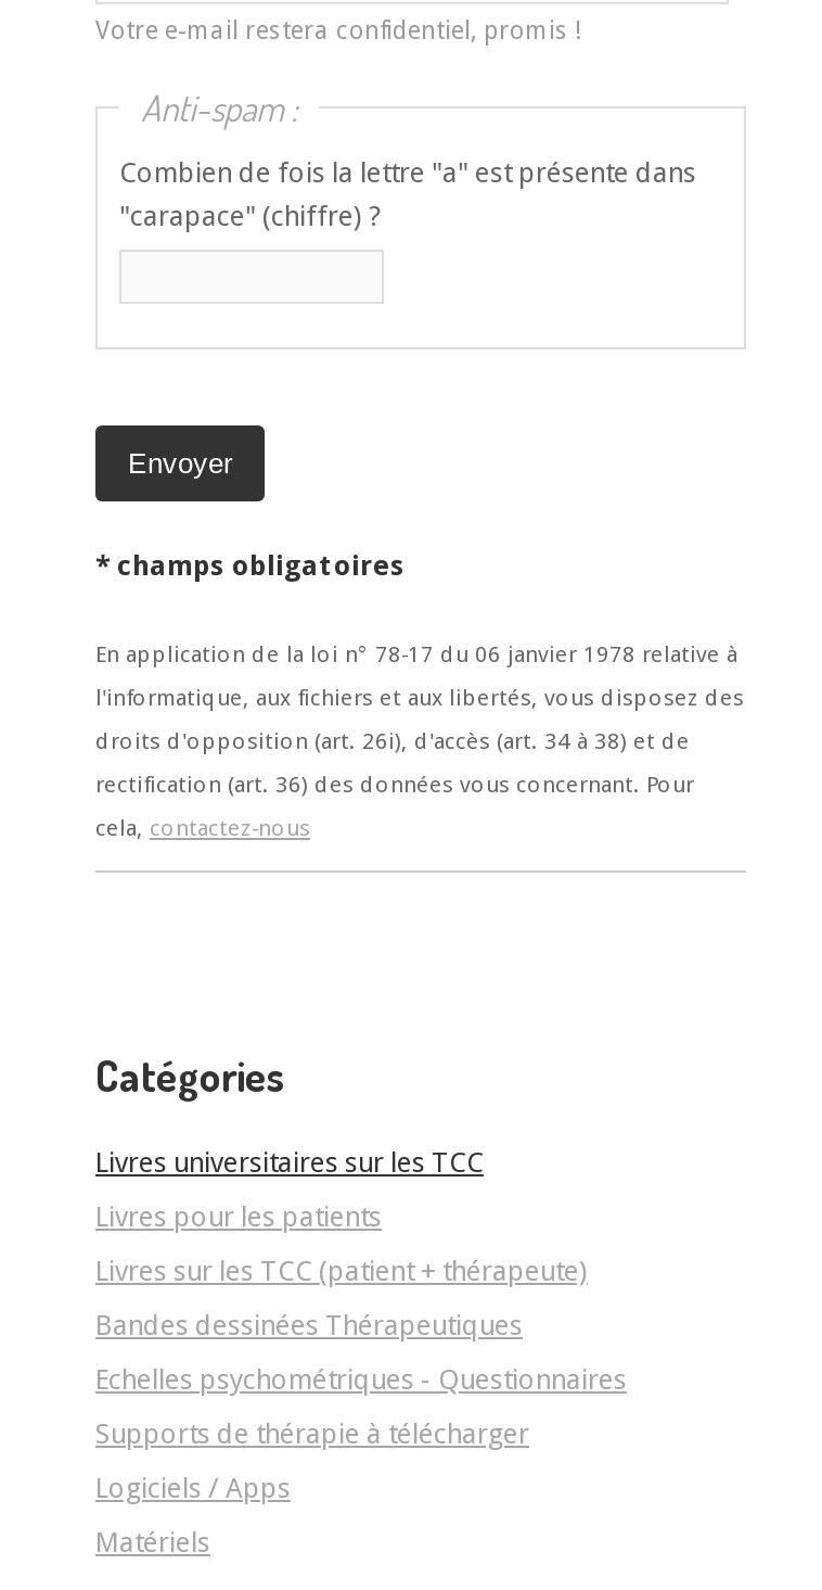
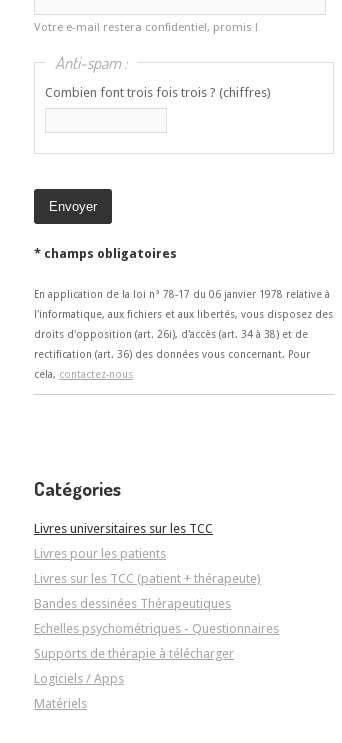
[119,157,696,233] Combien de fois la lettre "a" est présente dans | "carapace" (chiffre) ? -> [45,85,271,100] Combien font trois fois trois ? (chiffres)

